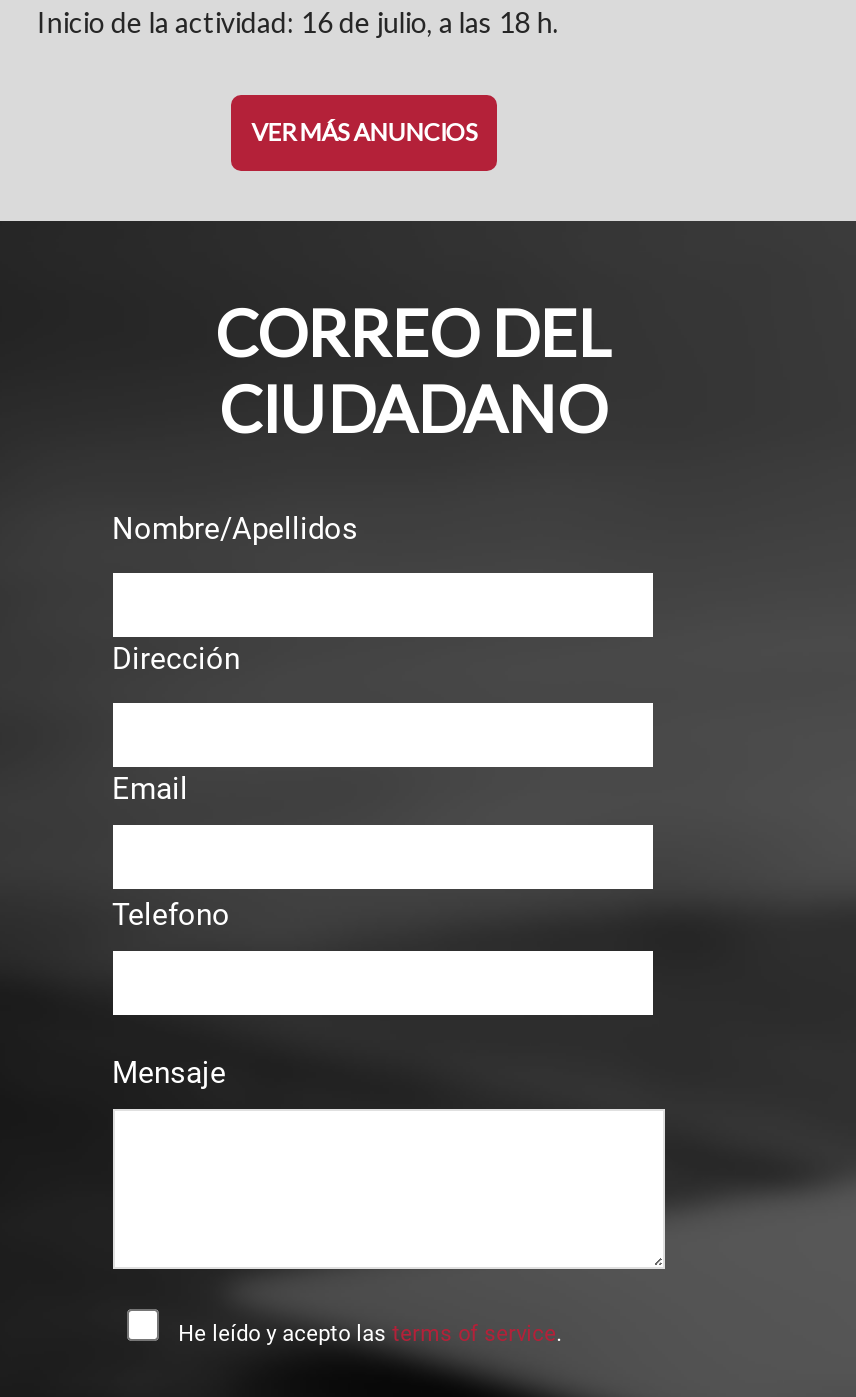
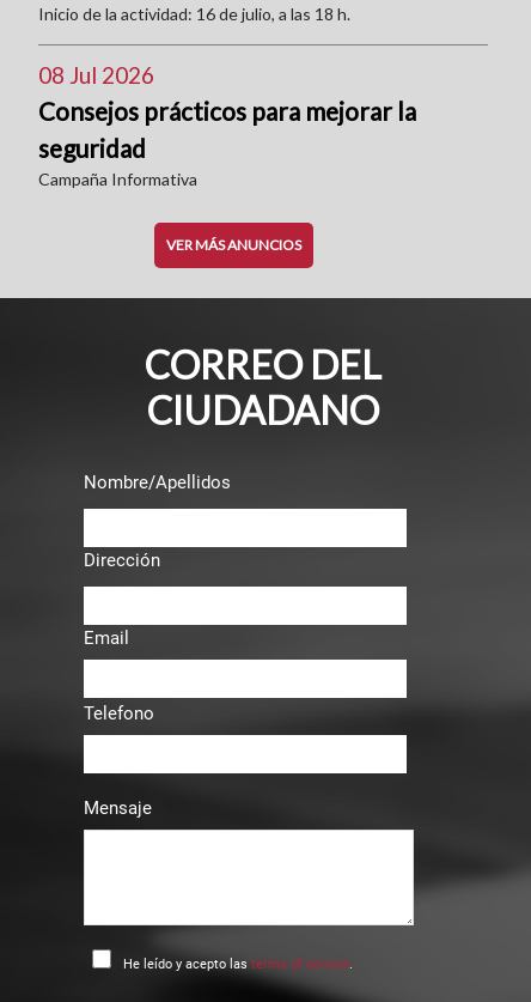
none -> [38,61,416,189] 08 Jul 2026 | Consejos prácticos para mejorar la | seguridad | Campaña Informativa

